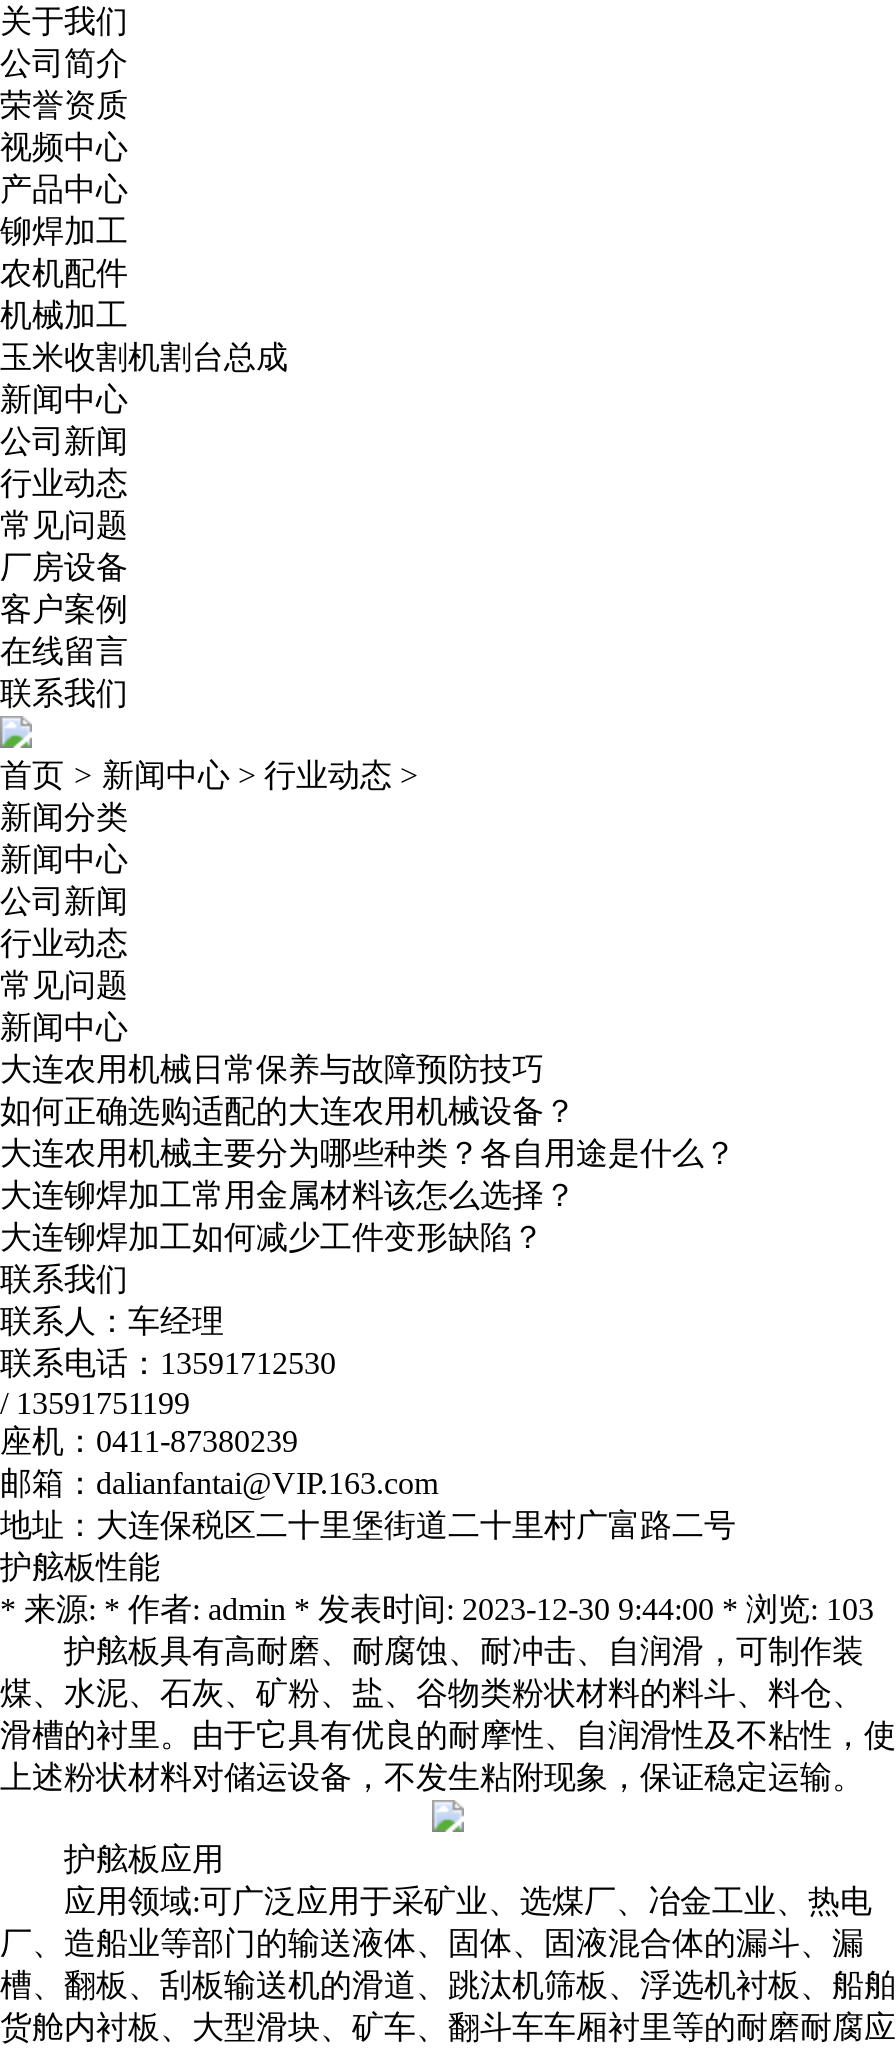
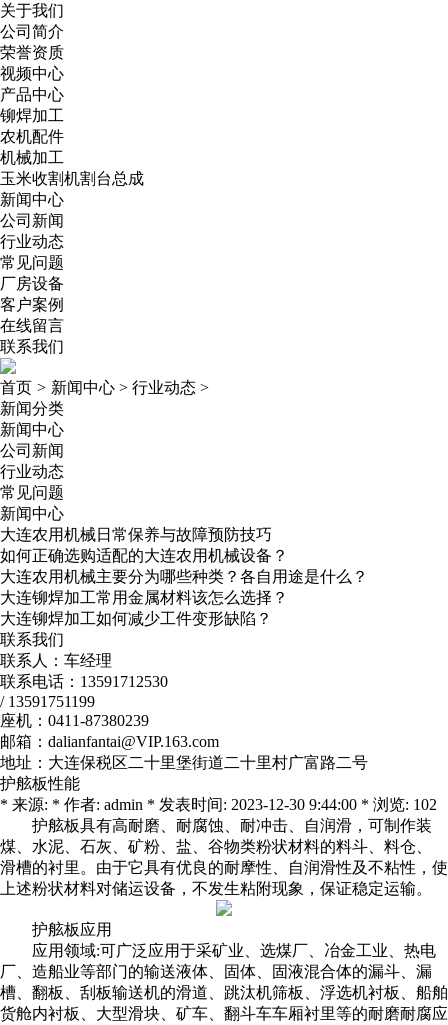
[0,1593,874,1627] * 来源: * 作者: admin * 发表时间: 2023-12-30 9:44:00 * 浏览: 103 -> [0,796,437,813] * 来源: * 作者: admin * 发表时间: 2023-12-30 9:44:00 * 浏览: 102

